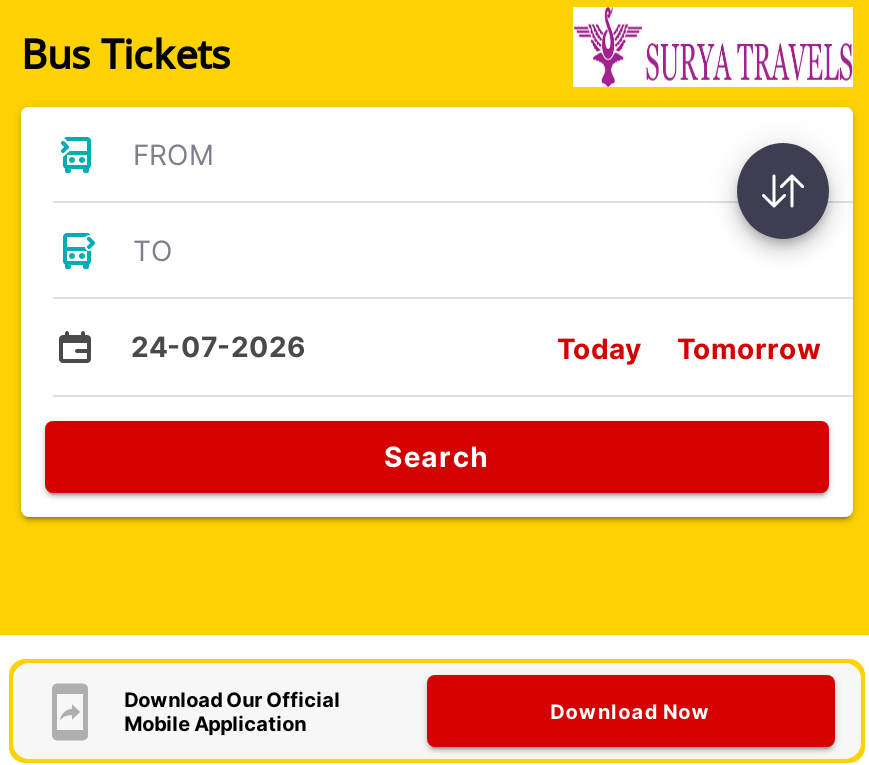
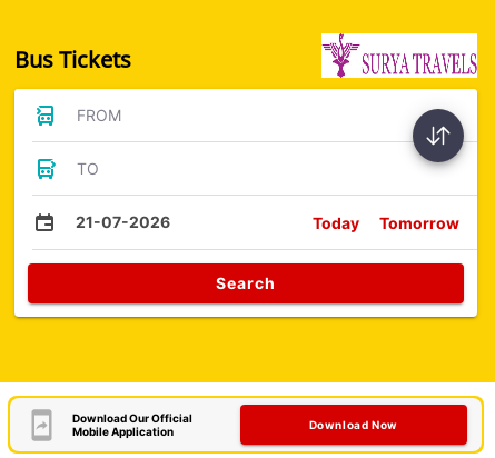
[131,329,305,363] 24-07-2026 -> [76,212,170,231] 21-07-2026

